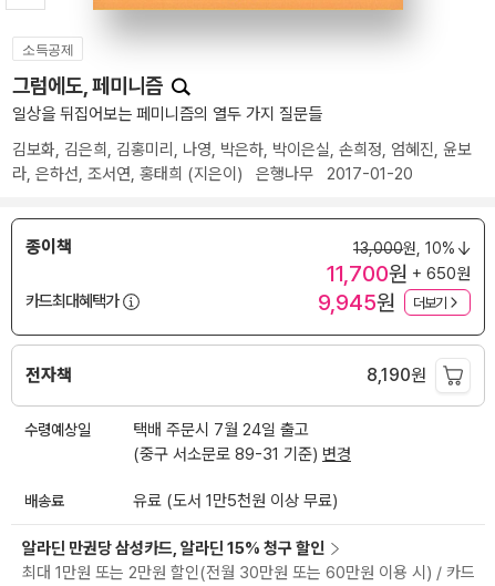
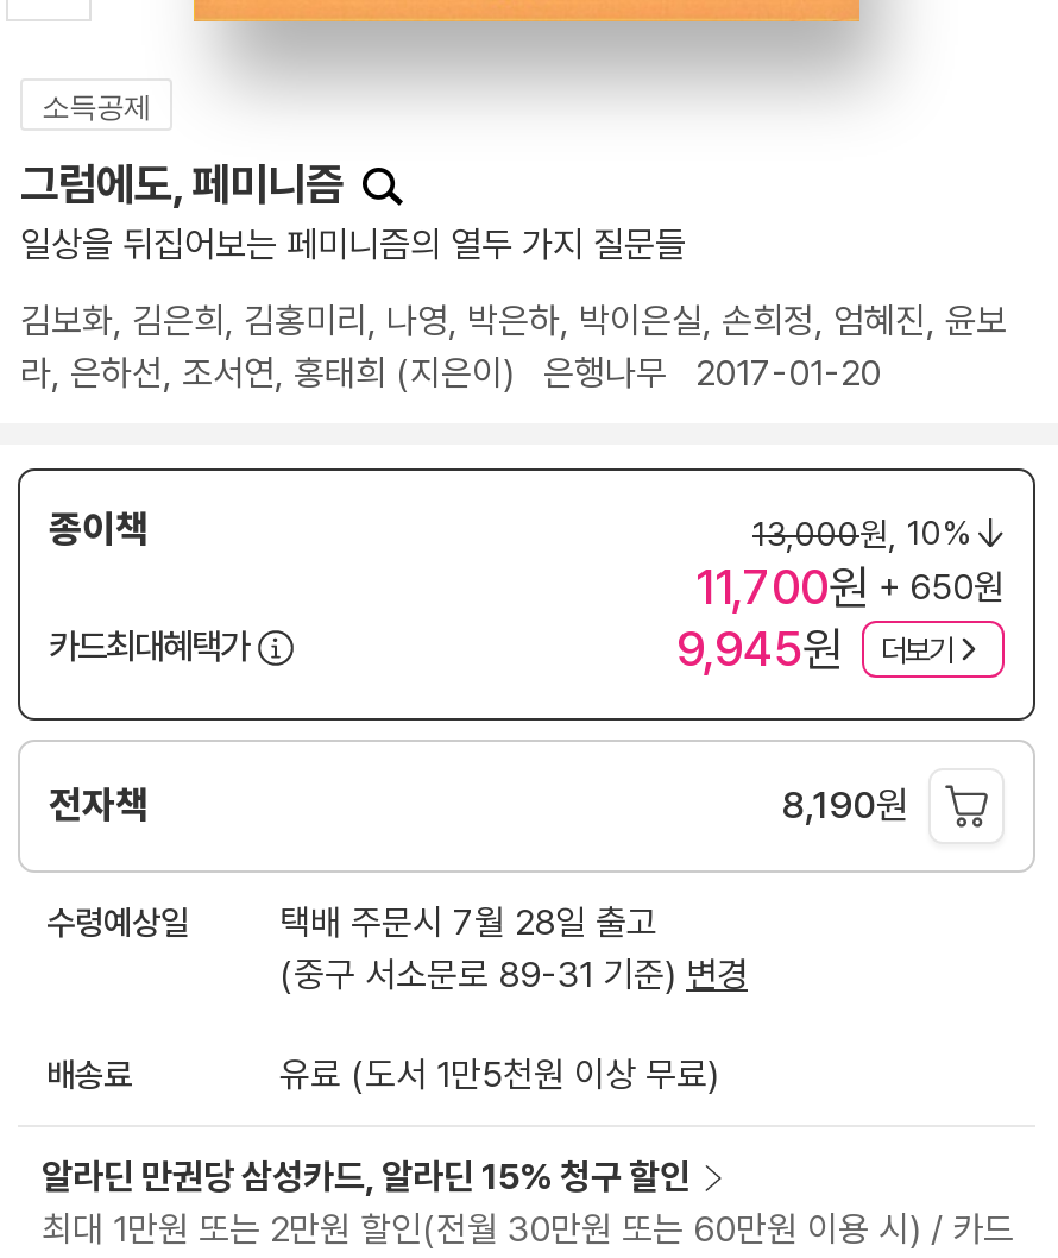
[133,420,309,440] 택배 주문시 7월 24일 출고 -> [279,902,657,945] 택배 주문시 7월 28일 출고

